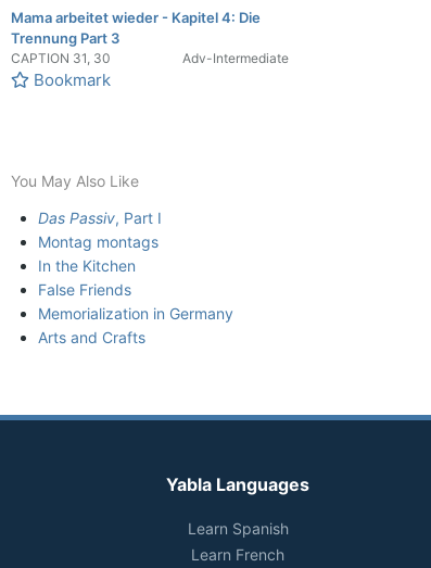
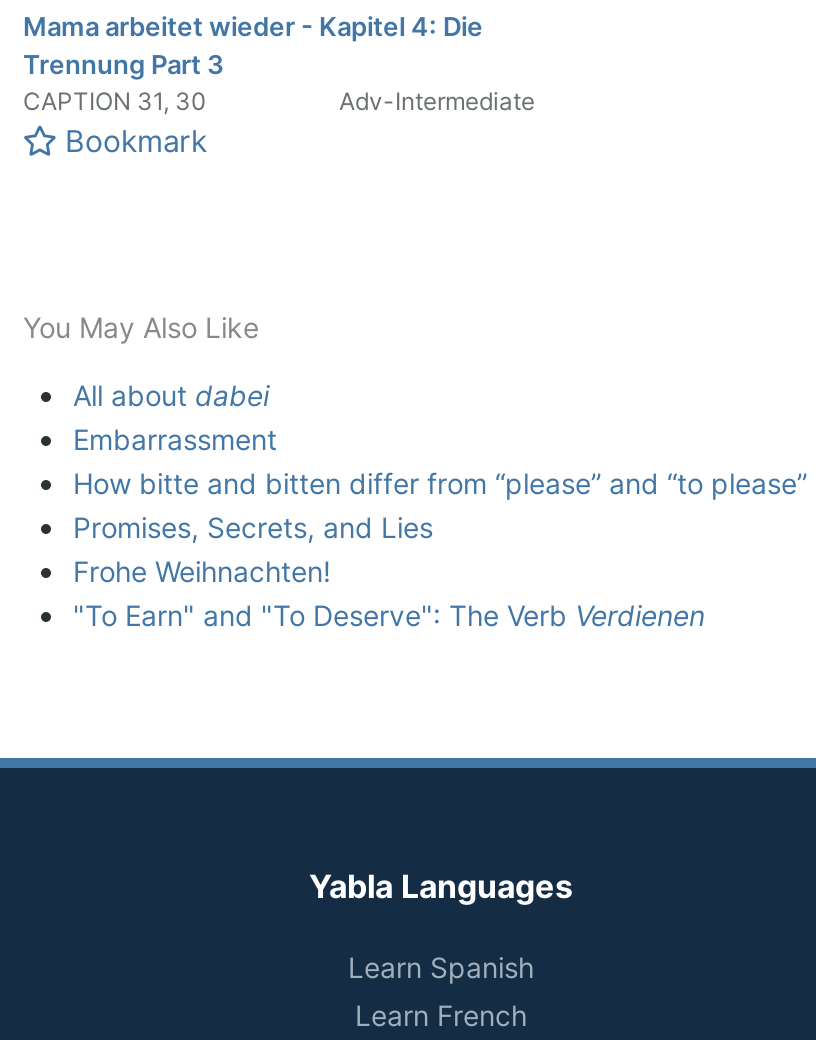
[38,209,233,347] Das Passiv, Part I | Montag montags | In the Kitchen | False Friends | Memorialization in Germany | Arts and Crafts -> [73,378,807,632] All about dabei | Embarrassment | How bitte and bitten differ from “please” and “to please” | Promises, Secrets, and Lies | Frohe Weihnachten! | "To Earn" and "To Deserve": The Verb Verdienen

